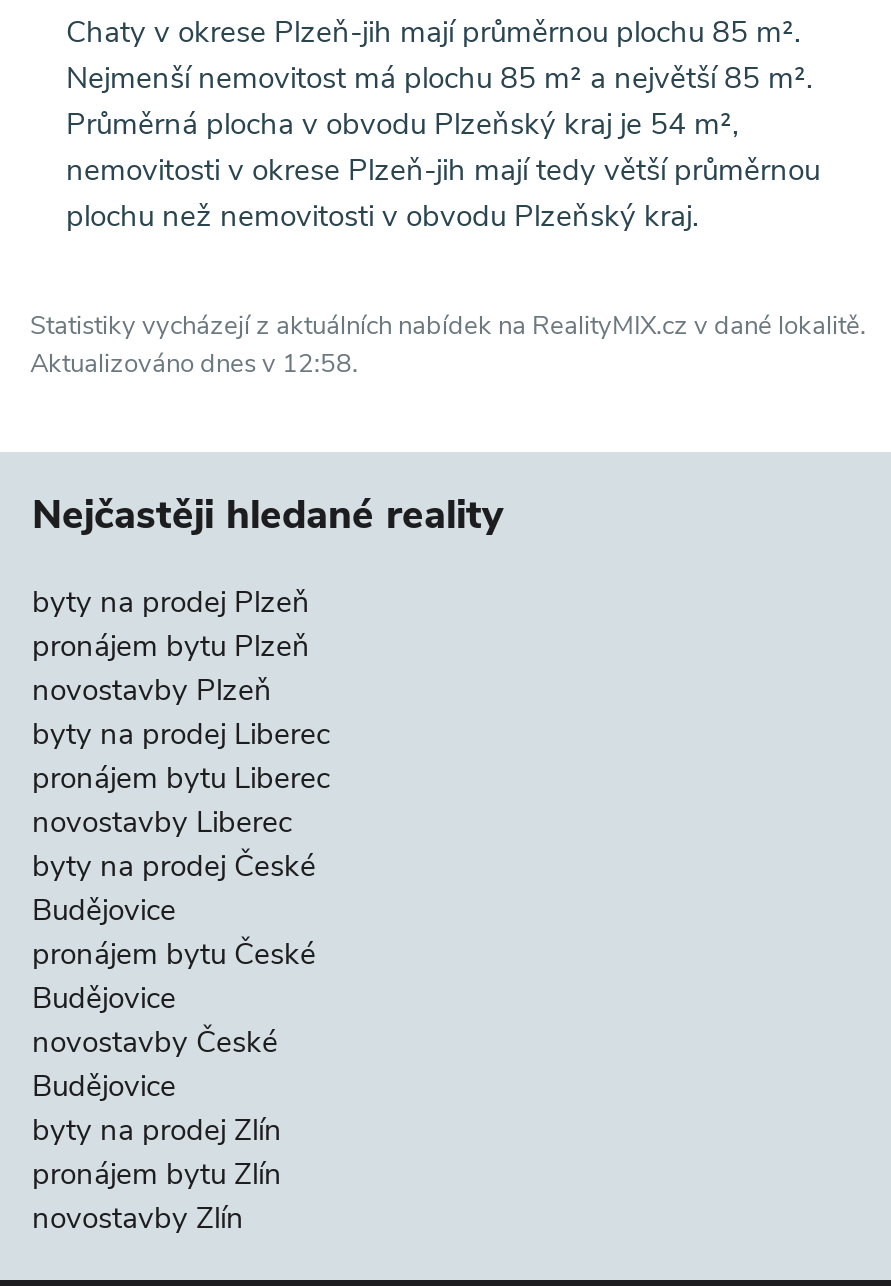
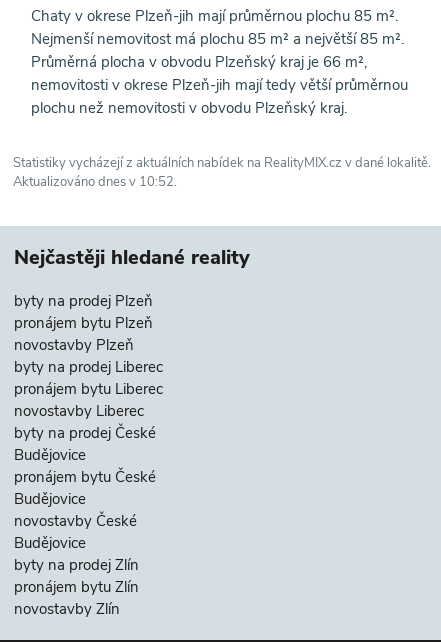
[66,104,738,144] Průměrná plocha v obvodu Plzeňský kraj je 54 m², -> [31,52,367,72] Průměrná plocha v obvodu Plzeňský kraj je 66 m²,
[30,346,358,382] Aktualizováno dnes v 12:58. -> [13,173,177,191] Aktualizováno dnes v 10:52.

